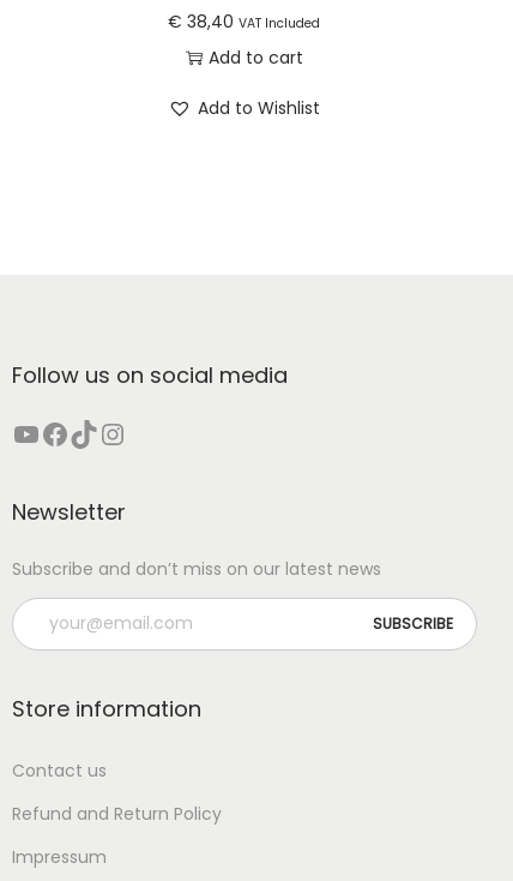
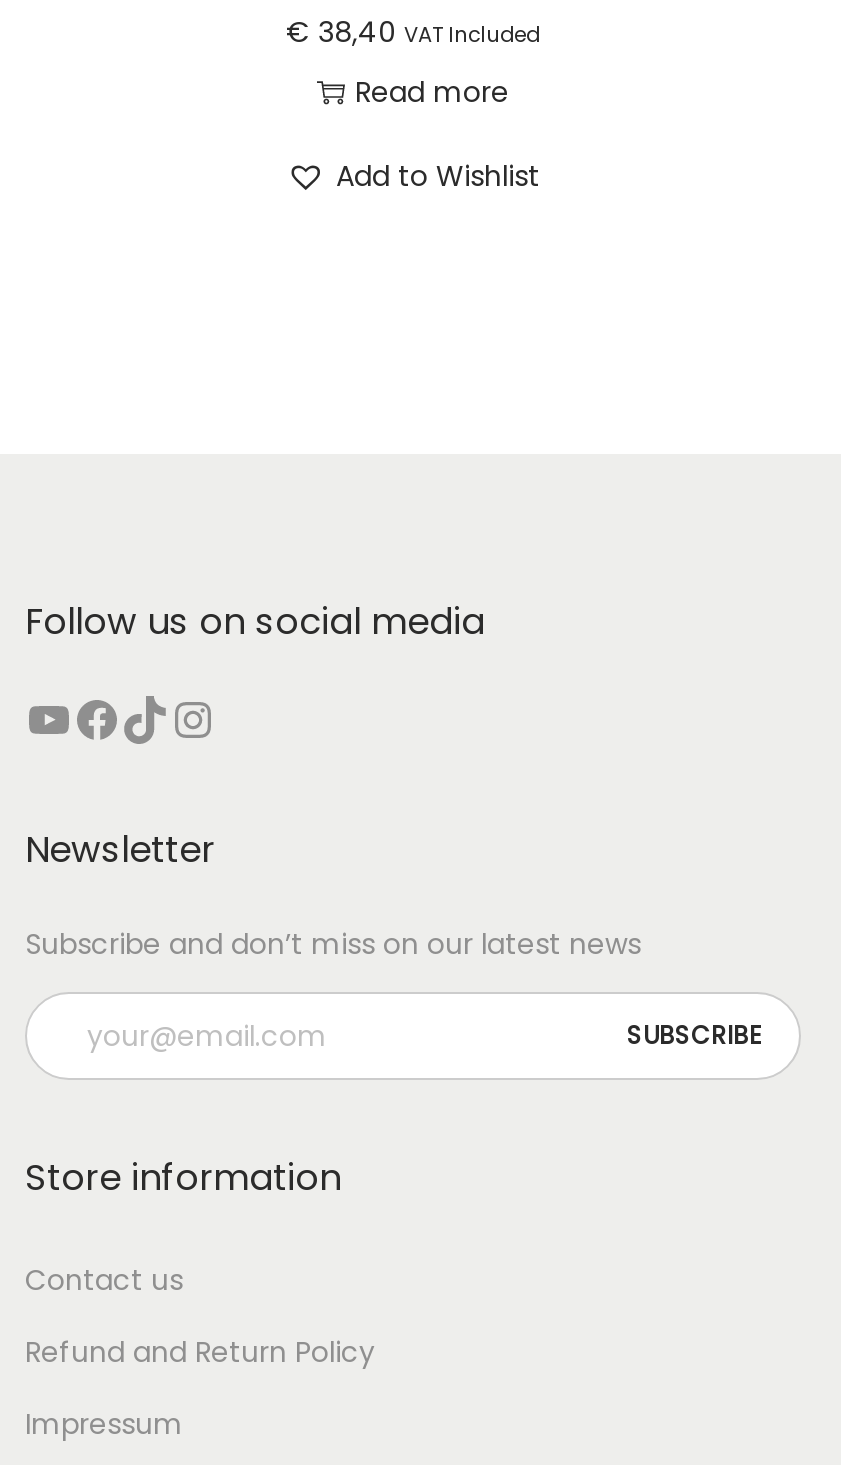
[209,45,303,69] Add to cart -> [355,73,509,113] Read more

